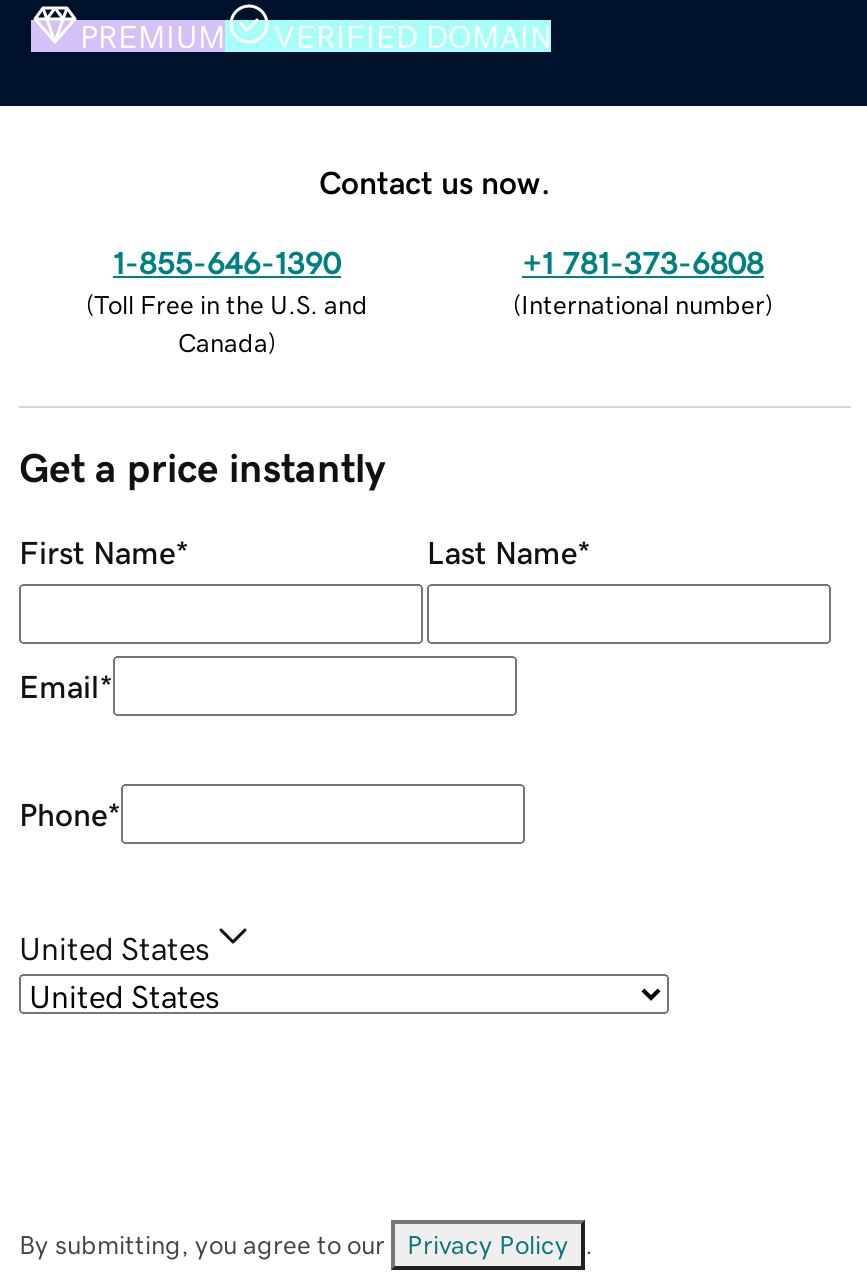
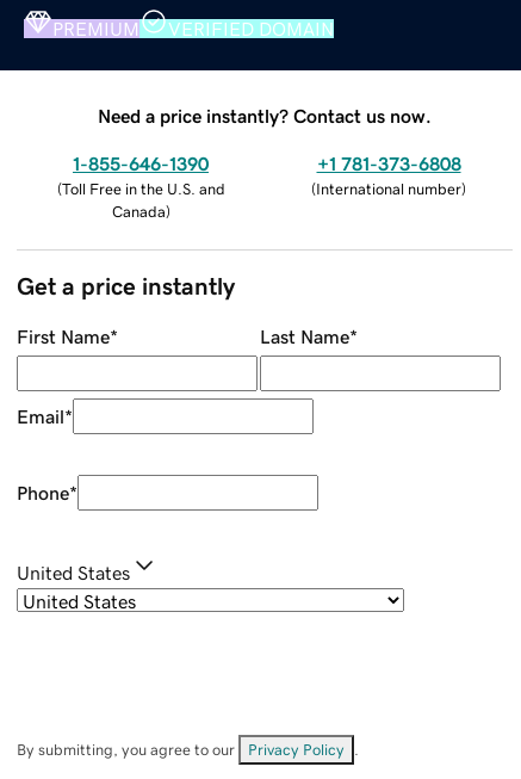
[319,165,551,197] Contact us now. -> [98,106,432,125] Need a price instantly? Contact us now.

